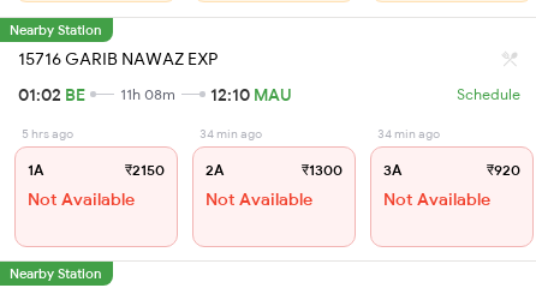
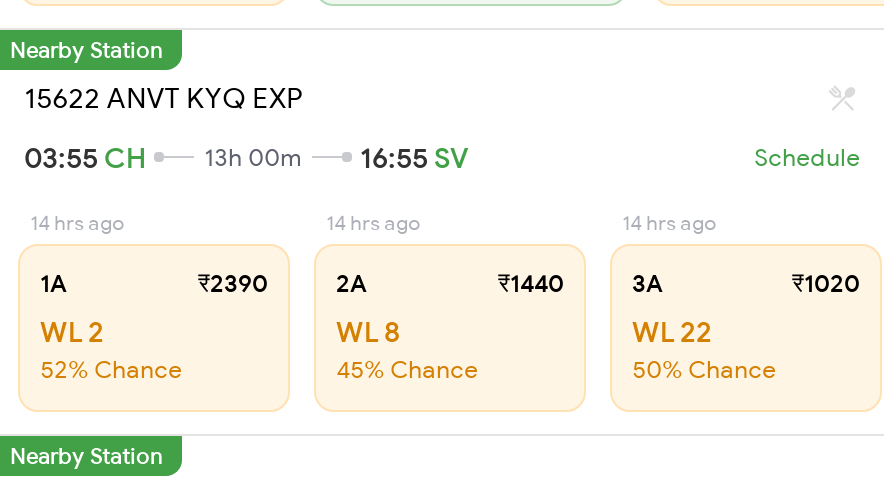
[18,47,218,69] 15716 GARIB NAWAZ EXP -> [24,79,302,115] 15622 ANVT KYQ EXP
[18,83,291,105] 01:02 BE | 11h 08m | 12:10 MAU -> [24,139,468,175] 03:55 CH | 13h 00m | 16:55 SV
[22,125,73,141] 5 hrs ago -> [30,209,124,235] 14 hrs ago
[199,125,262,141] 34 min ago -> [326,209,420,235] 14 hrs ago
[377,125,440,141] 34 min ago -> [622,209,716,235] 14 hrs ago
[28,160,165,209] ₹2150 | Not Available -> [40,267,268,383] ₹2390 | WL 2 | 52% Chance
[206,160,343,209] ₹1300 | Not Available -> [336,267,564,383] ₹1440 | WL 8 | 45% Chance
[383,160,520,209] ₹920 | Not Available -> [632,267,860,383] ₹1020 | WL 22 | 50% Chance

